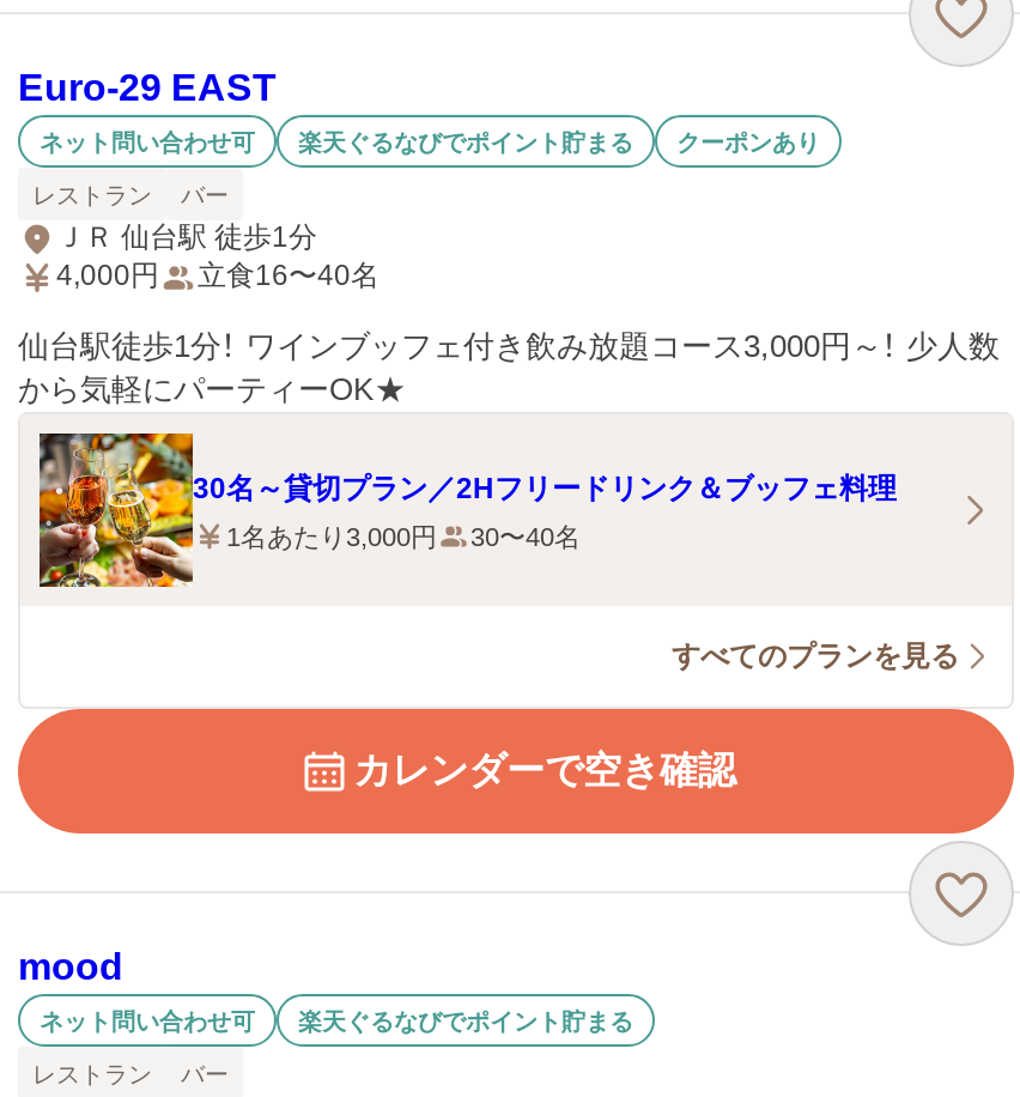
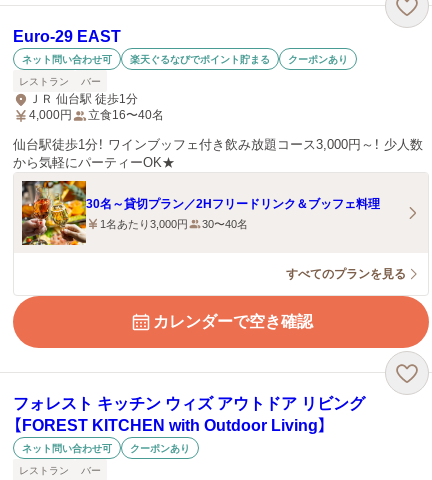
[18,946,123,987] mood -> [13,395,365,434] フォレスト キッチン ウィズ アウトドア リビング | 【FOREST KITCHEN with Outdoor Living】
[298,1007,633,1034] 楽天ぐるなびでポイント貯まる -> [130,442,190,453] クーポンあり

